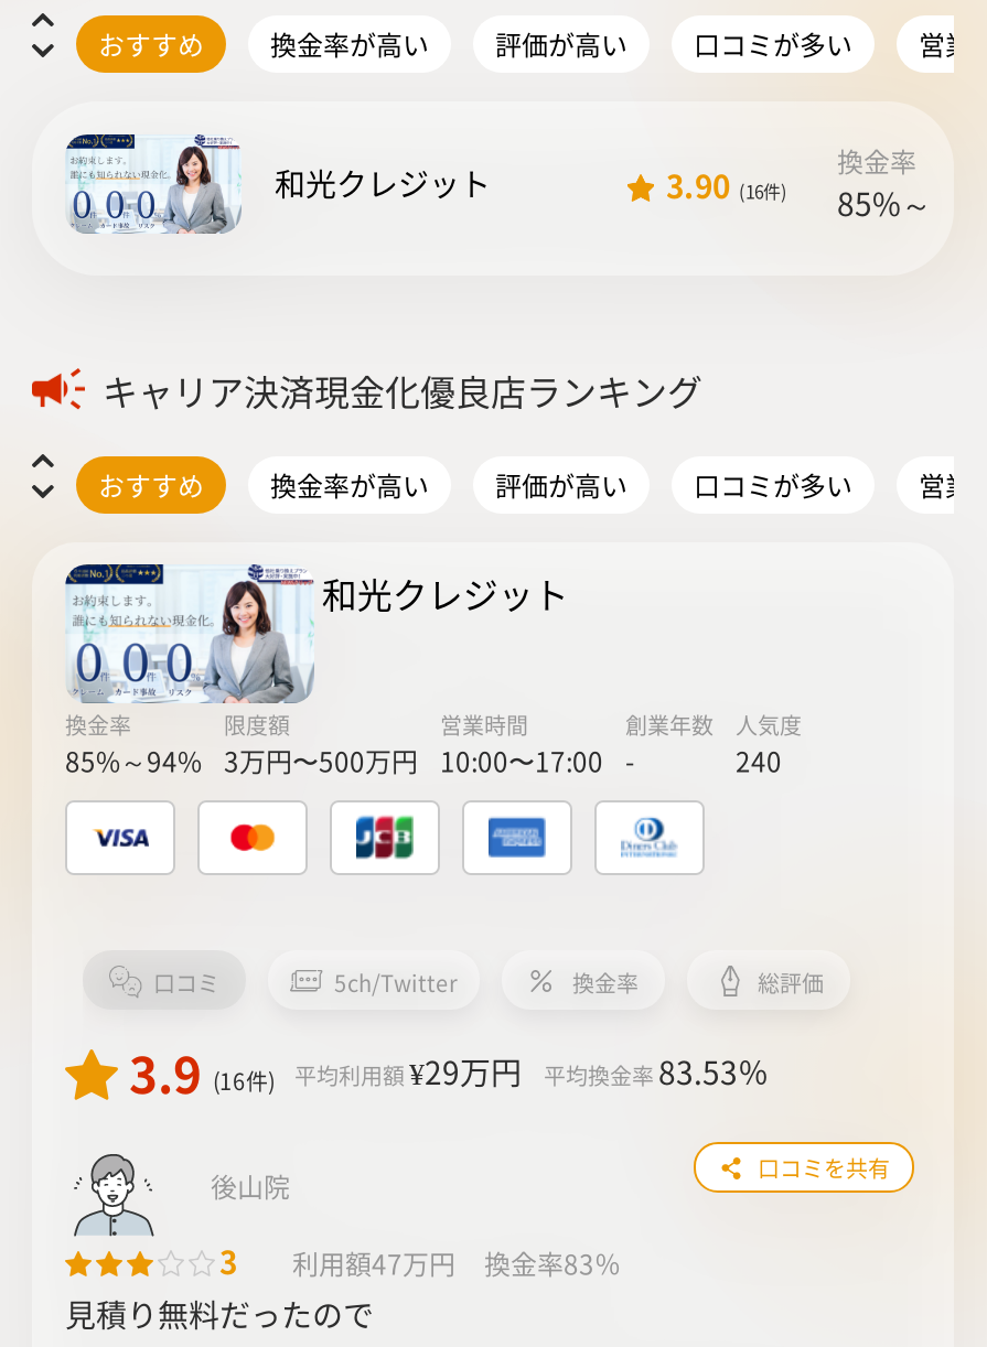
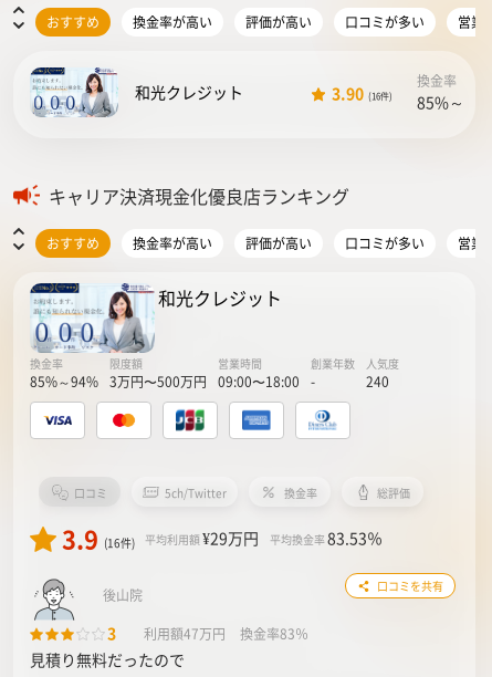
[440,741,603,780] 10:00〜17:00 -> [218,372,300,392] 09:00〜18:00

